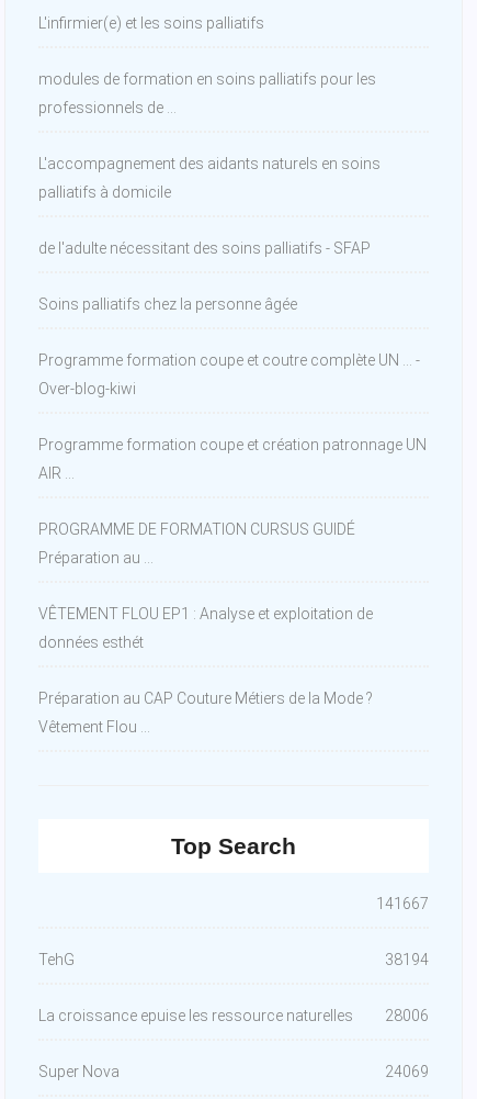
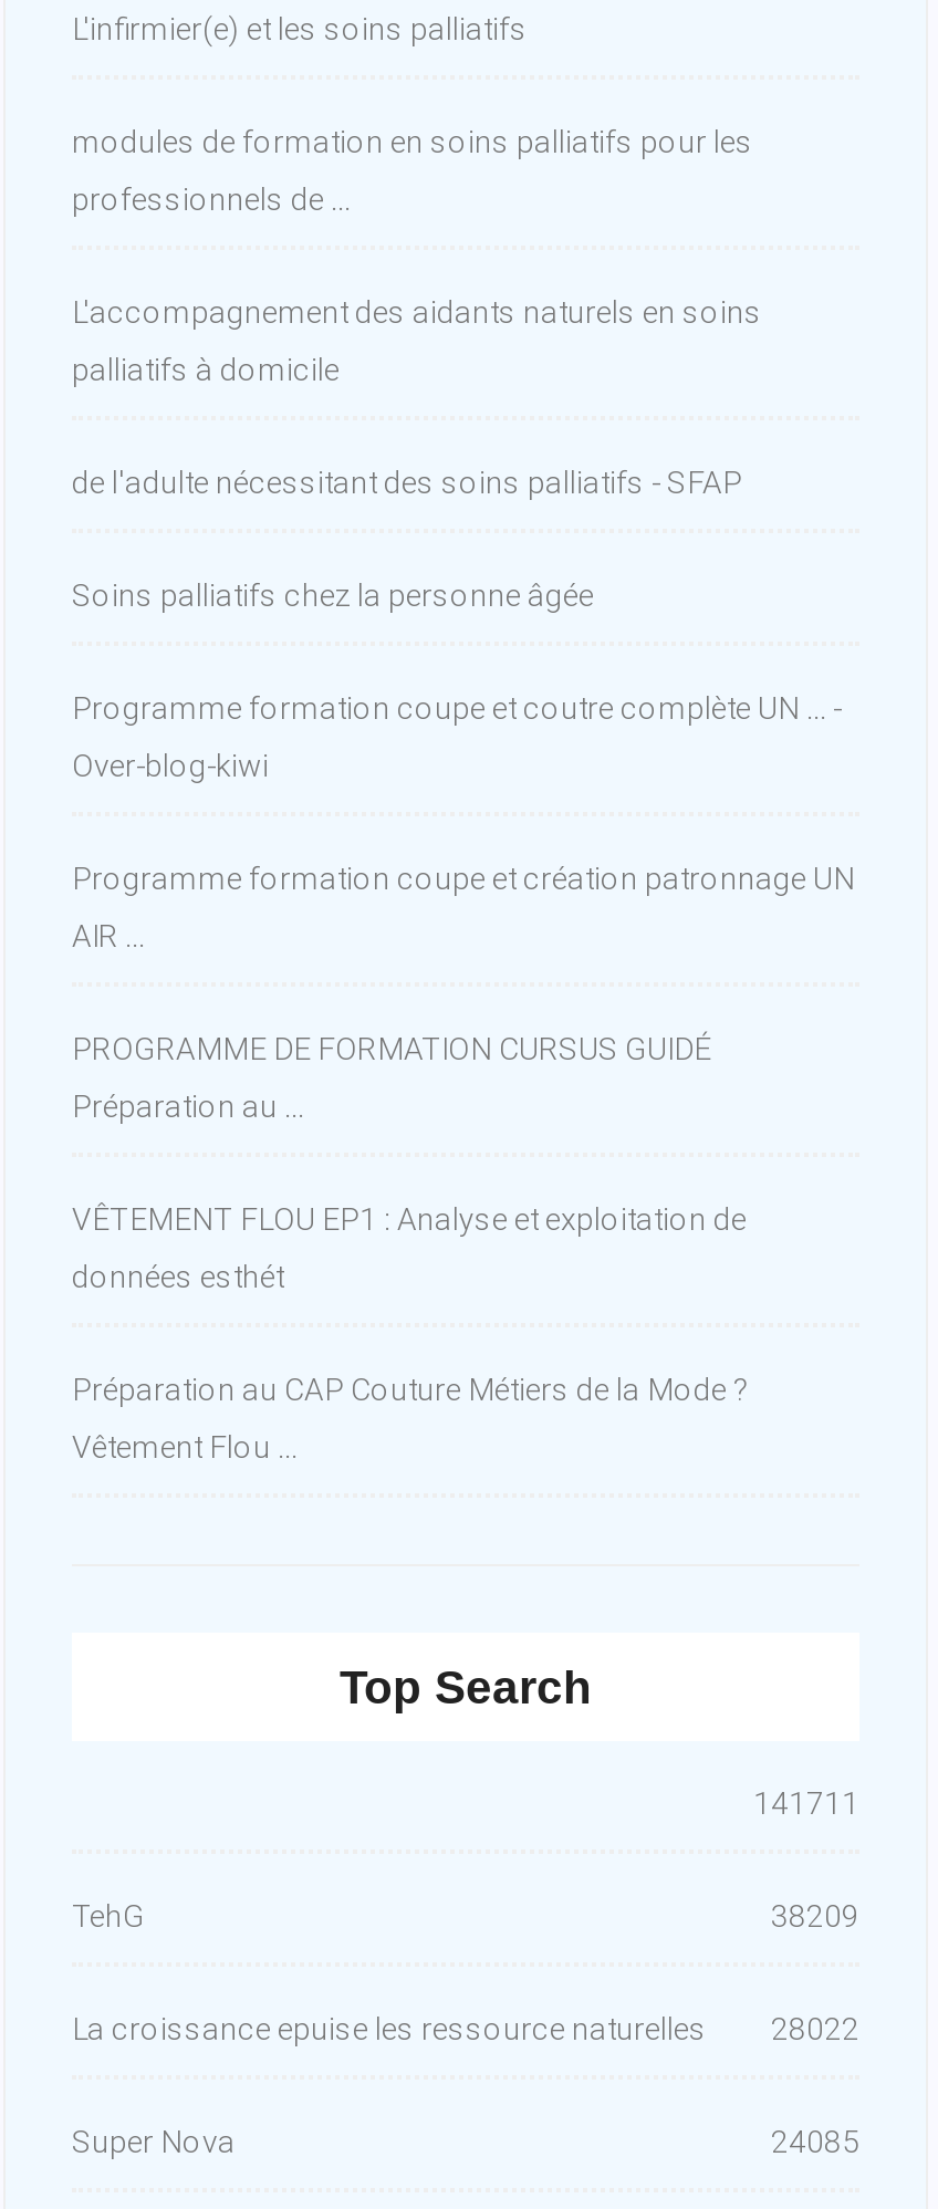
[376,895,429,912] 141667 -> [753,1785,859,1821] 141711
[385,951,429,968] 38194 -> [771,1898,859,1934] 38209
[38,1007,429,1024] La croissance epuise les ressource naturelles 28006 -> [72,2011,859,2046] La croissance epuise les ressource naturelles 28022
[385,1063,429,1080] 24069 -> [771,2124,859,2159] 24085

